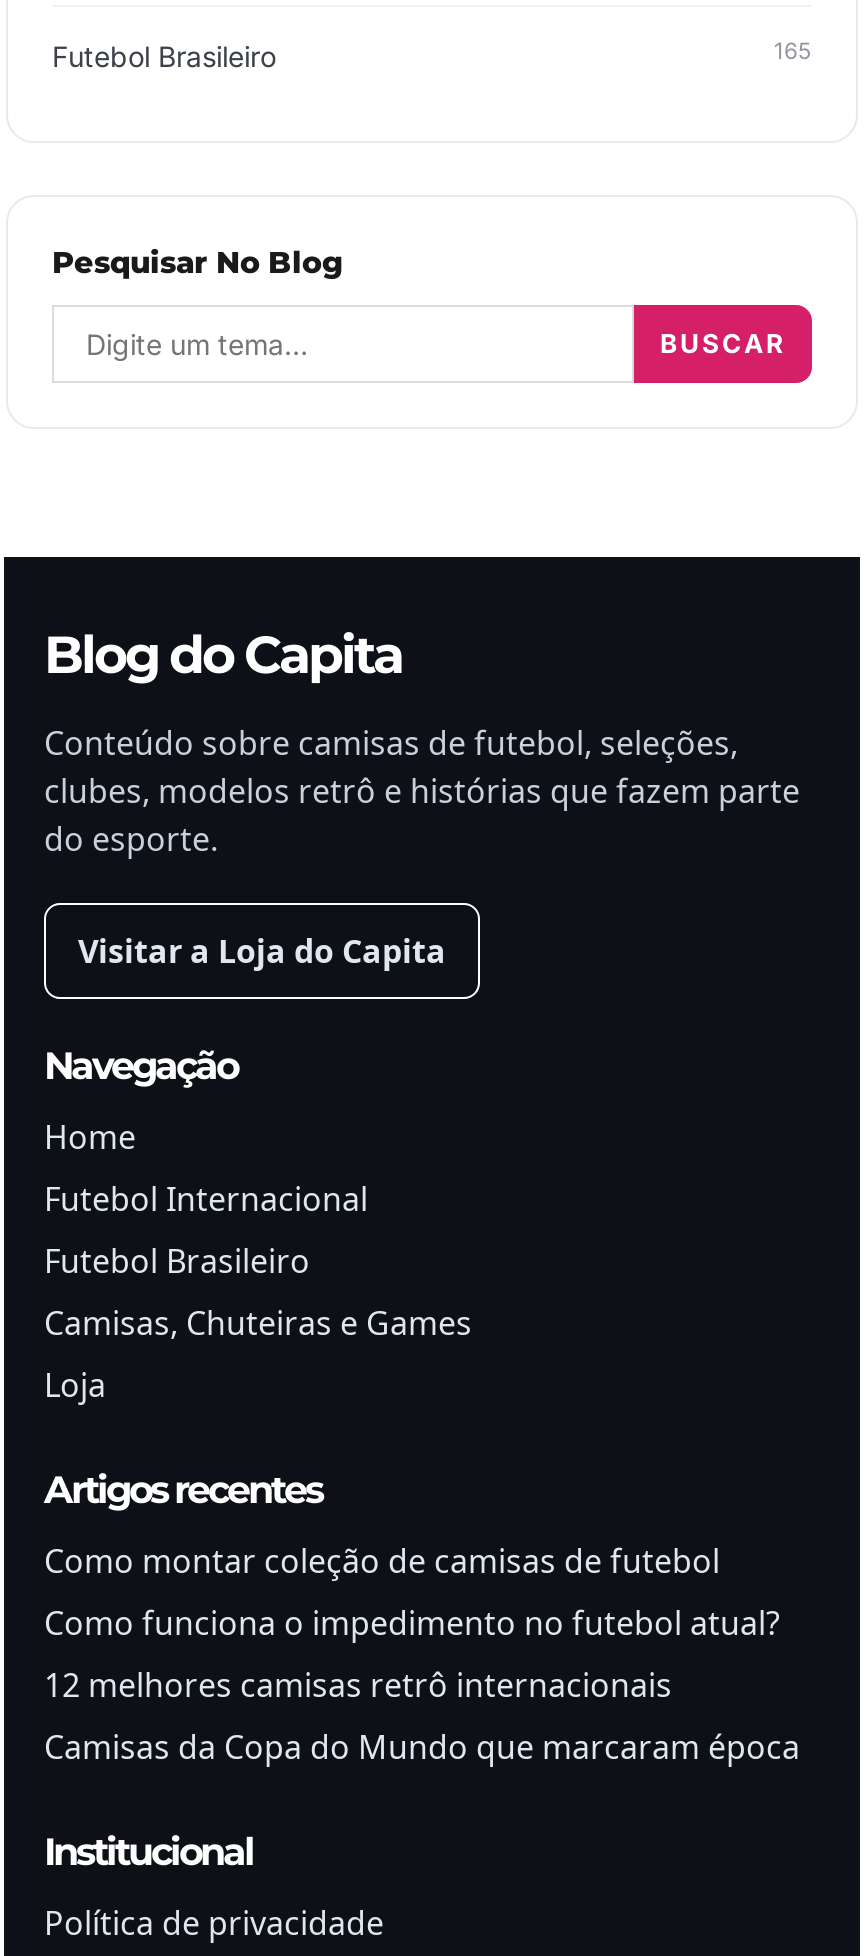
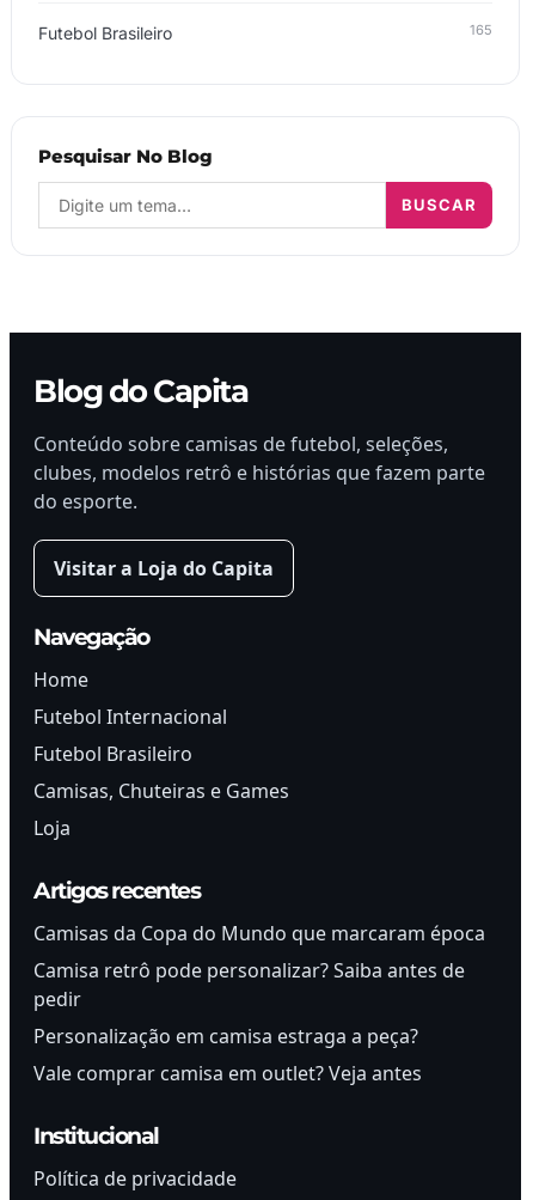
[44,1539,780,1707] Como montar coleção de camisas de futebol | Como funciona o impedimento no futebol atual? | 12 melhores camisas retrô internacionais -> none
moved [44,1725,800,1769] -> [33,920,485,946]: Camisas da Copa do Mundo que marcaram época
none -> [33,957,465,1086] Camisa retrô pode personalizar? Saiba antes de | pedir | Personalização em camisa estraga a peça? | Vale comprar camisa em outlet? Veja antes

